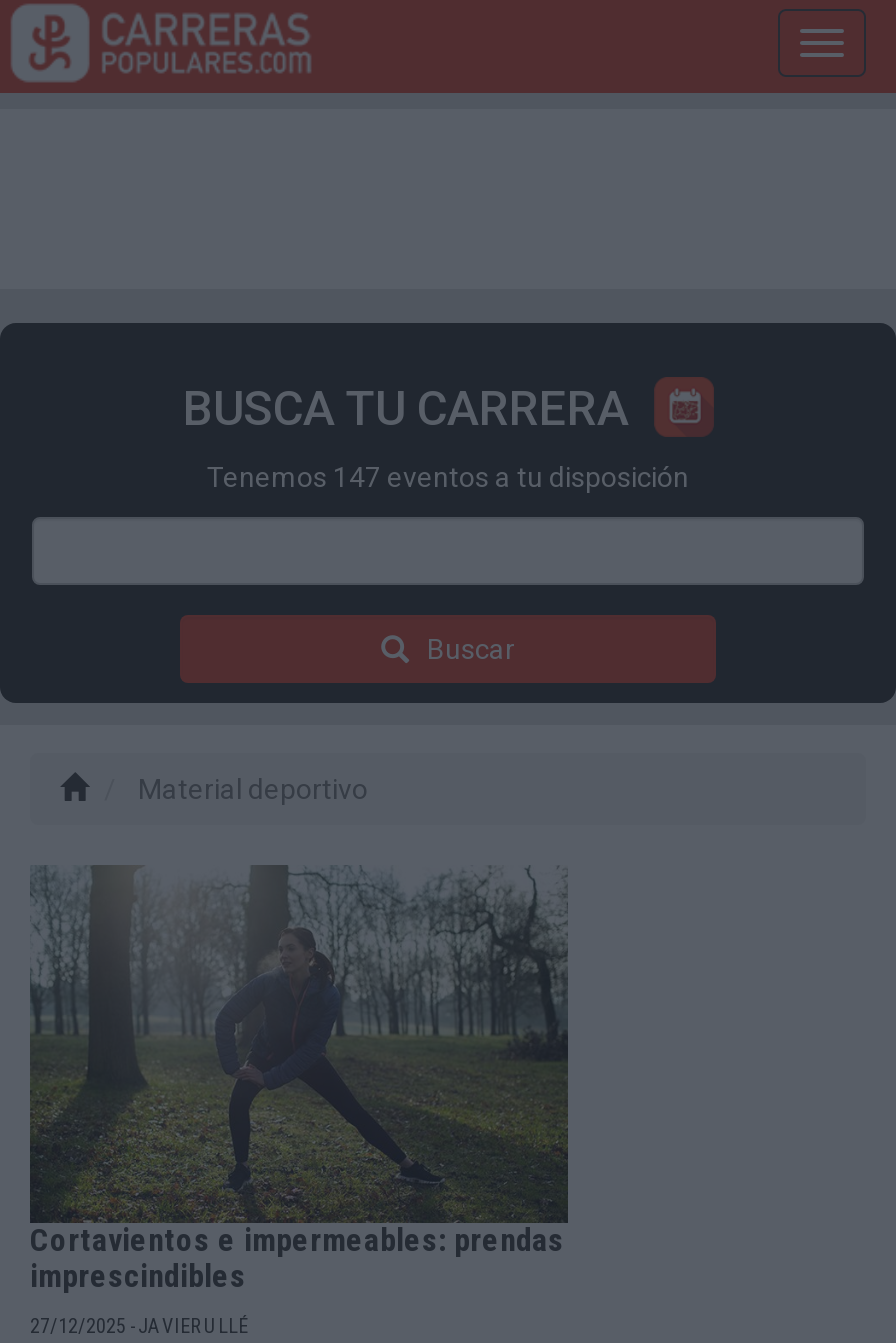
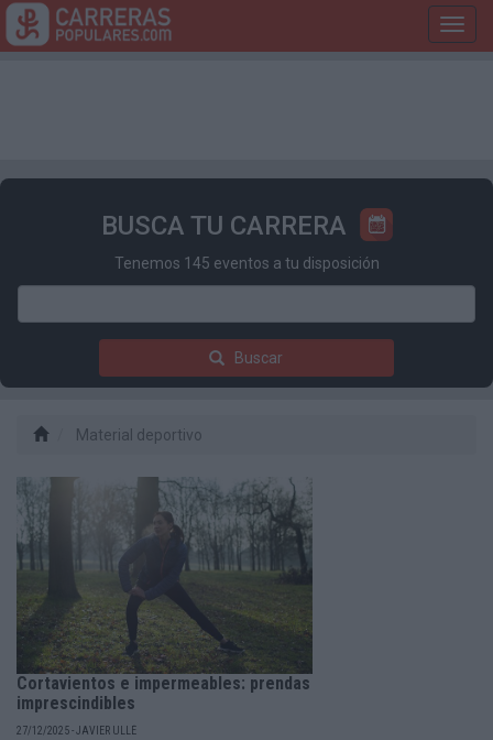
[207,461,689,493] Tenemos 147 eventos a tu disposición -> [114,255,379,272] Tenemos 145 eventos a tu disposición

